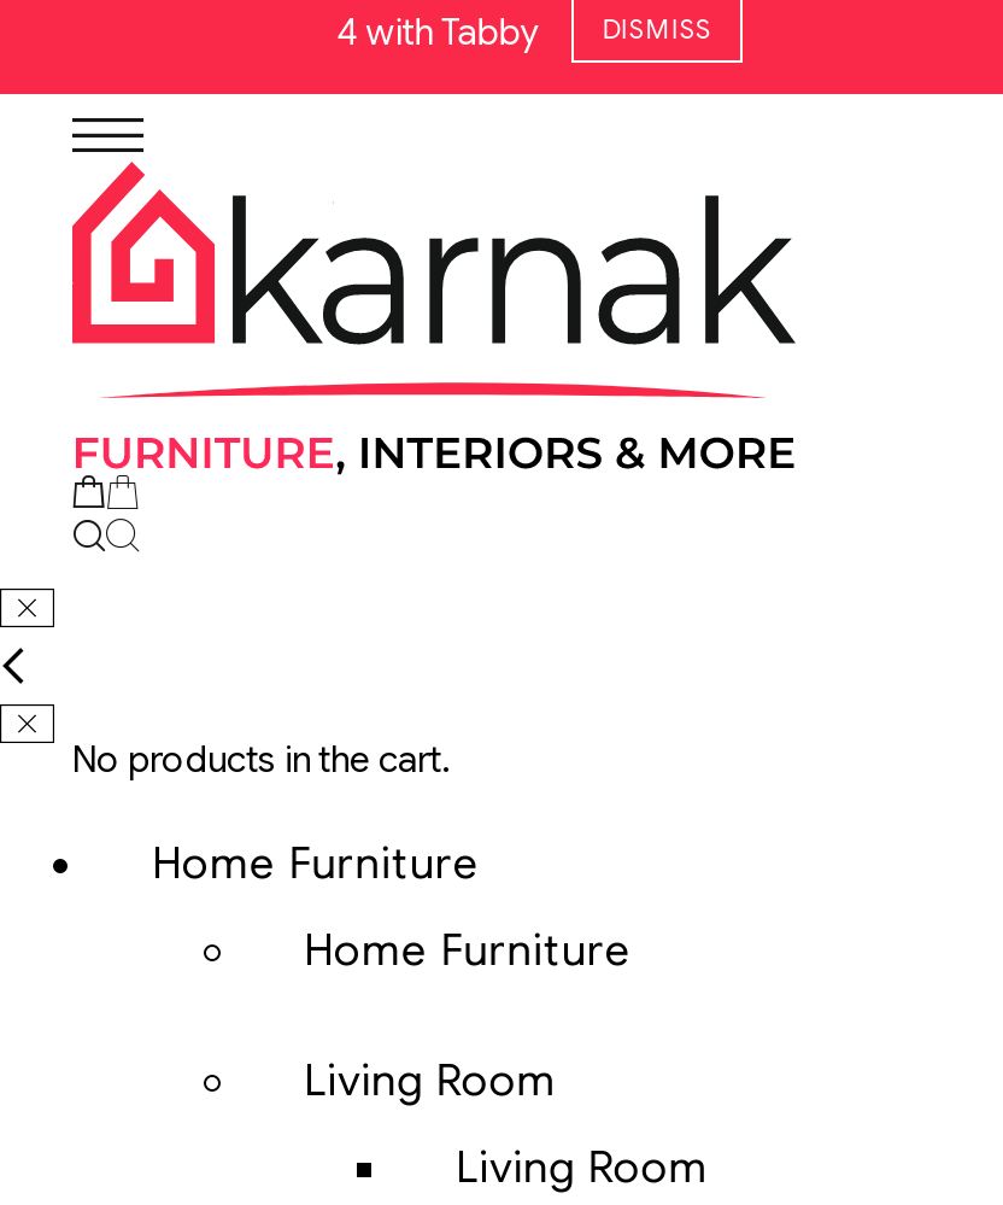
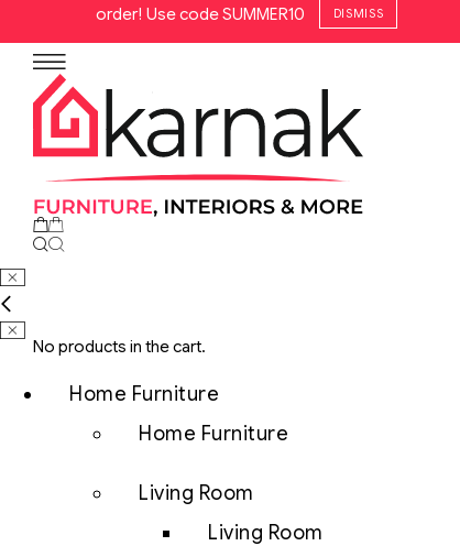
[337,10,547,54] 4 with Tabby -> [95,5,308,25] order! Use code SUMMER10

